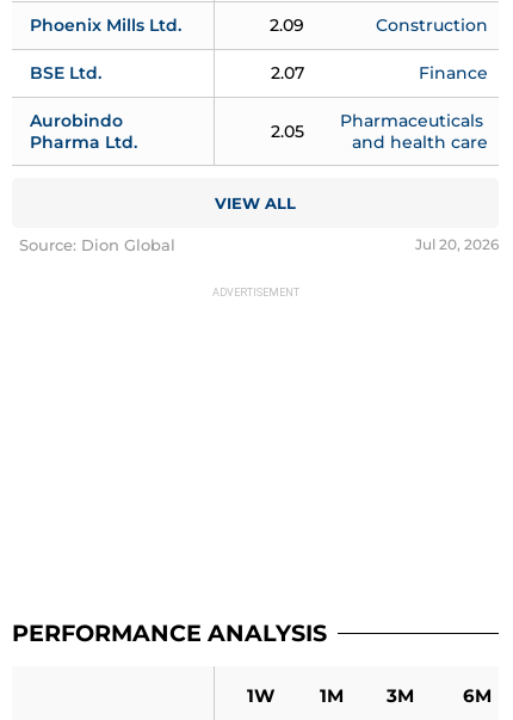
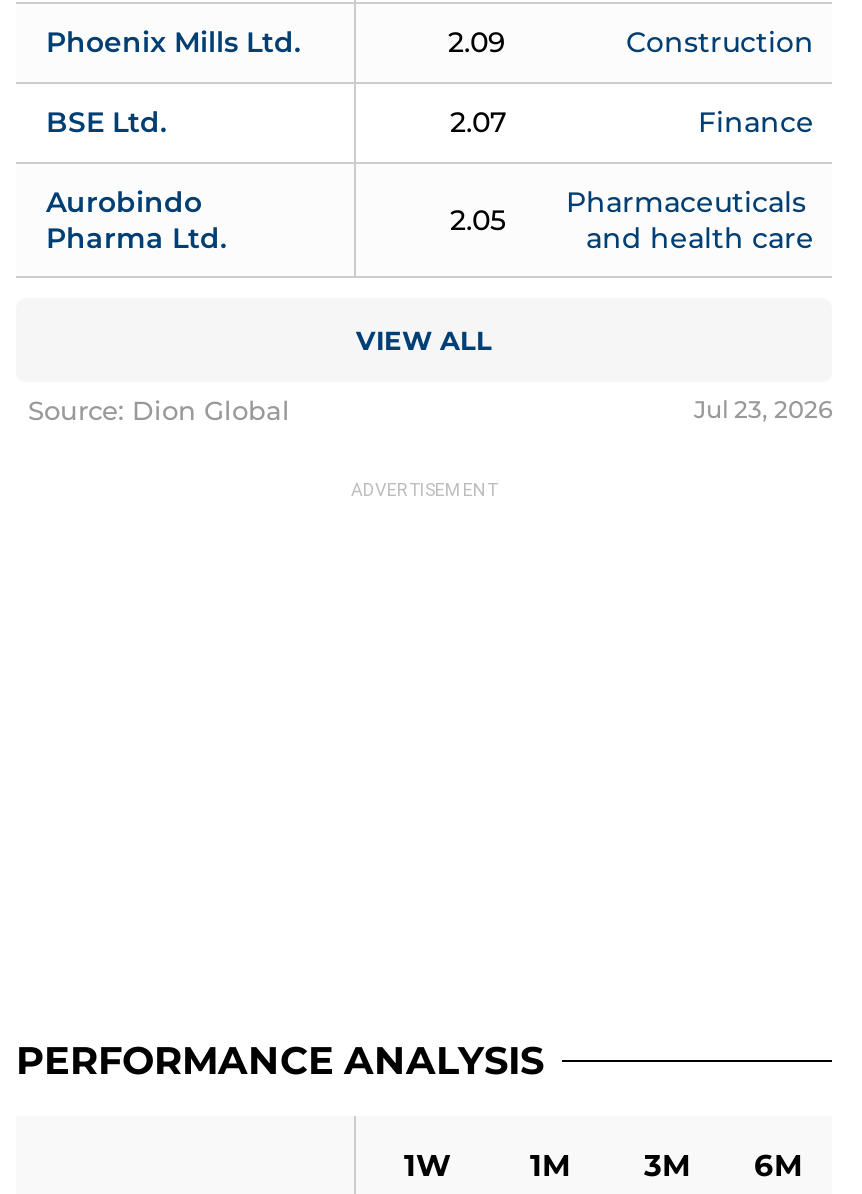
[415,235,499,253] Jul 20, 2026 -> [694,393,832,423] Jul 23, 2026

